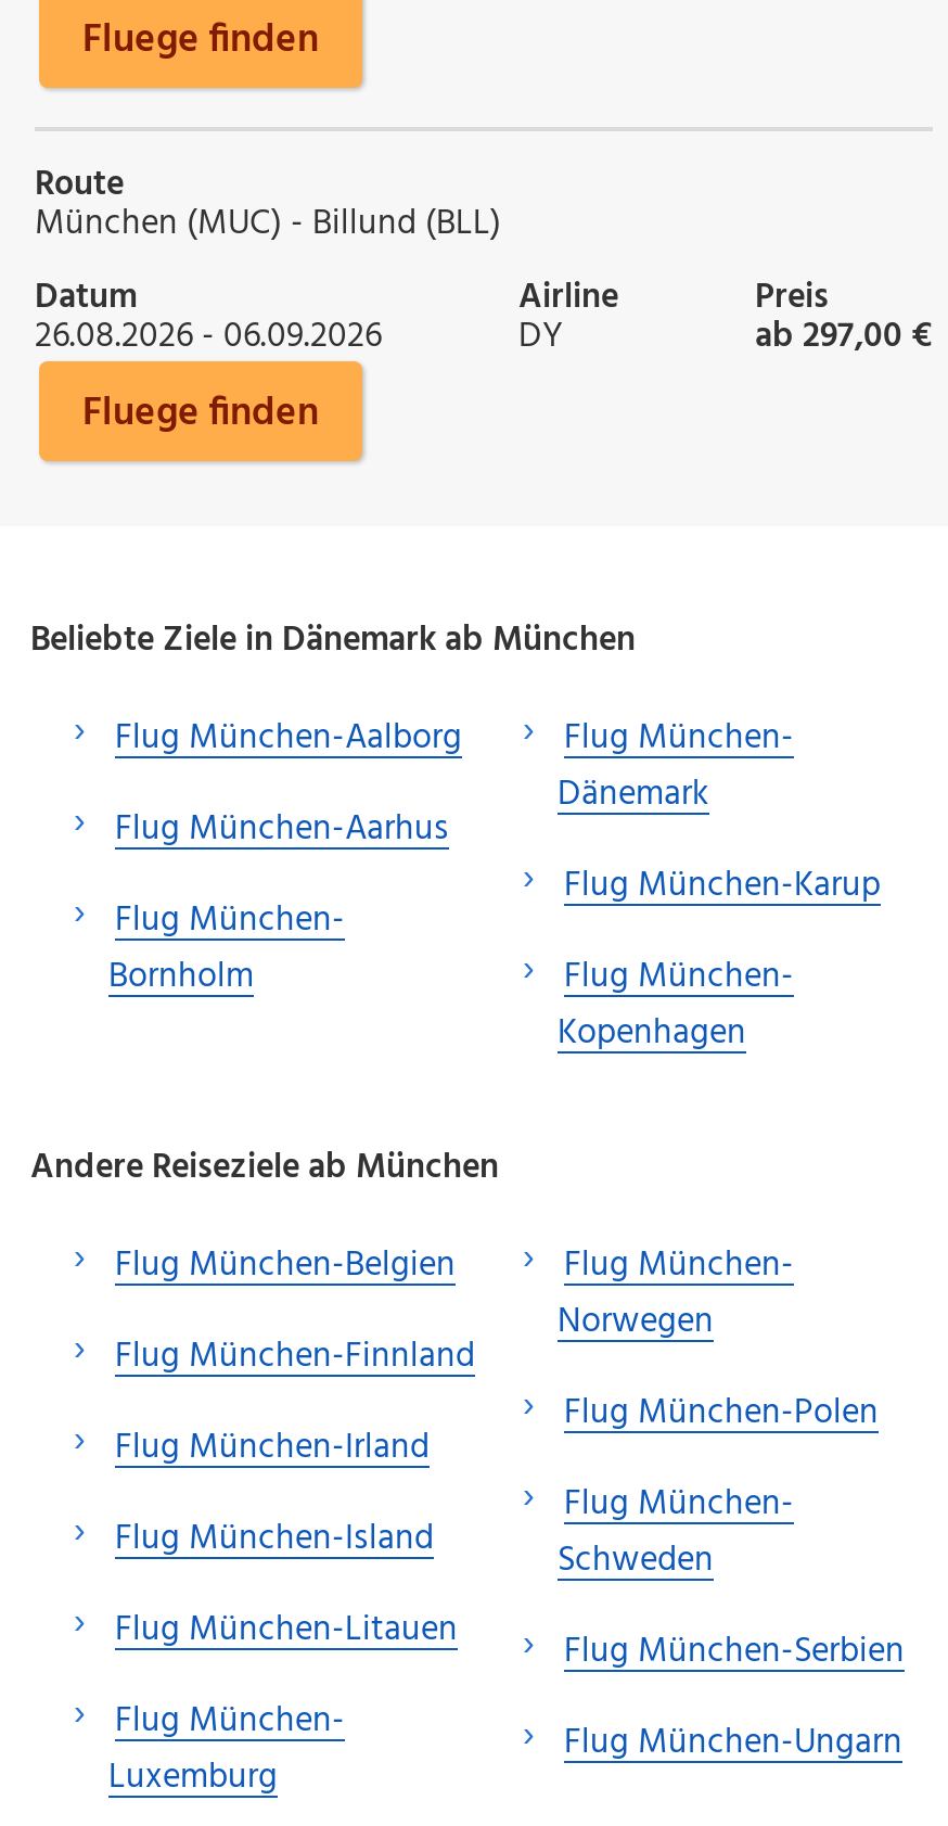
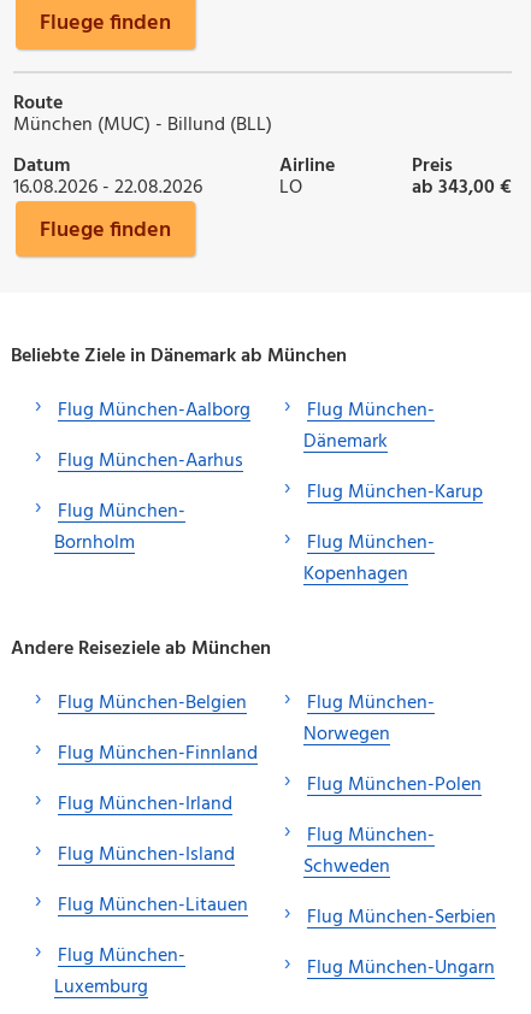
[35,309,382,366] 26.08.2026 - 06.09.2026 -> [13,172,202,204] 16.08.2026 - 22.08.2026
[518,309,562,366] DY -> [279,172,302,204] LO
[755,309,933,366] ab 297,00 € -> [412,172,512,204] ab 343,00 €

